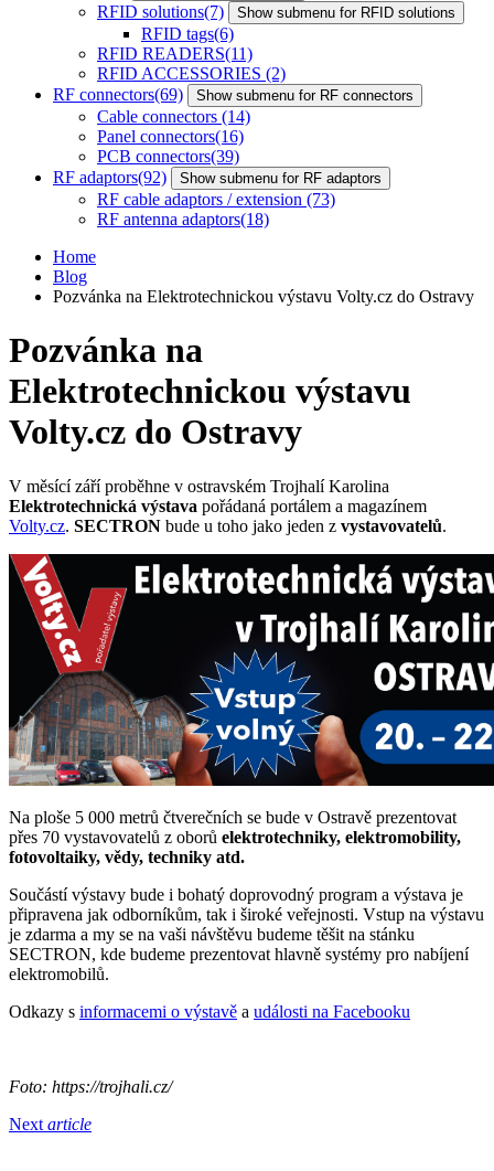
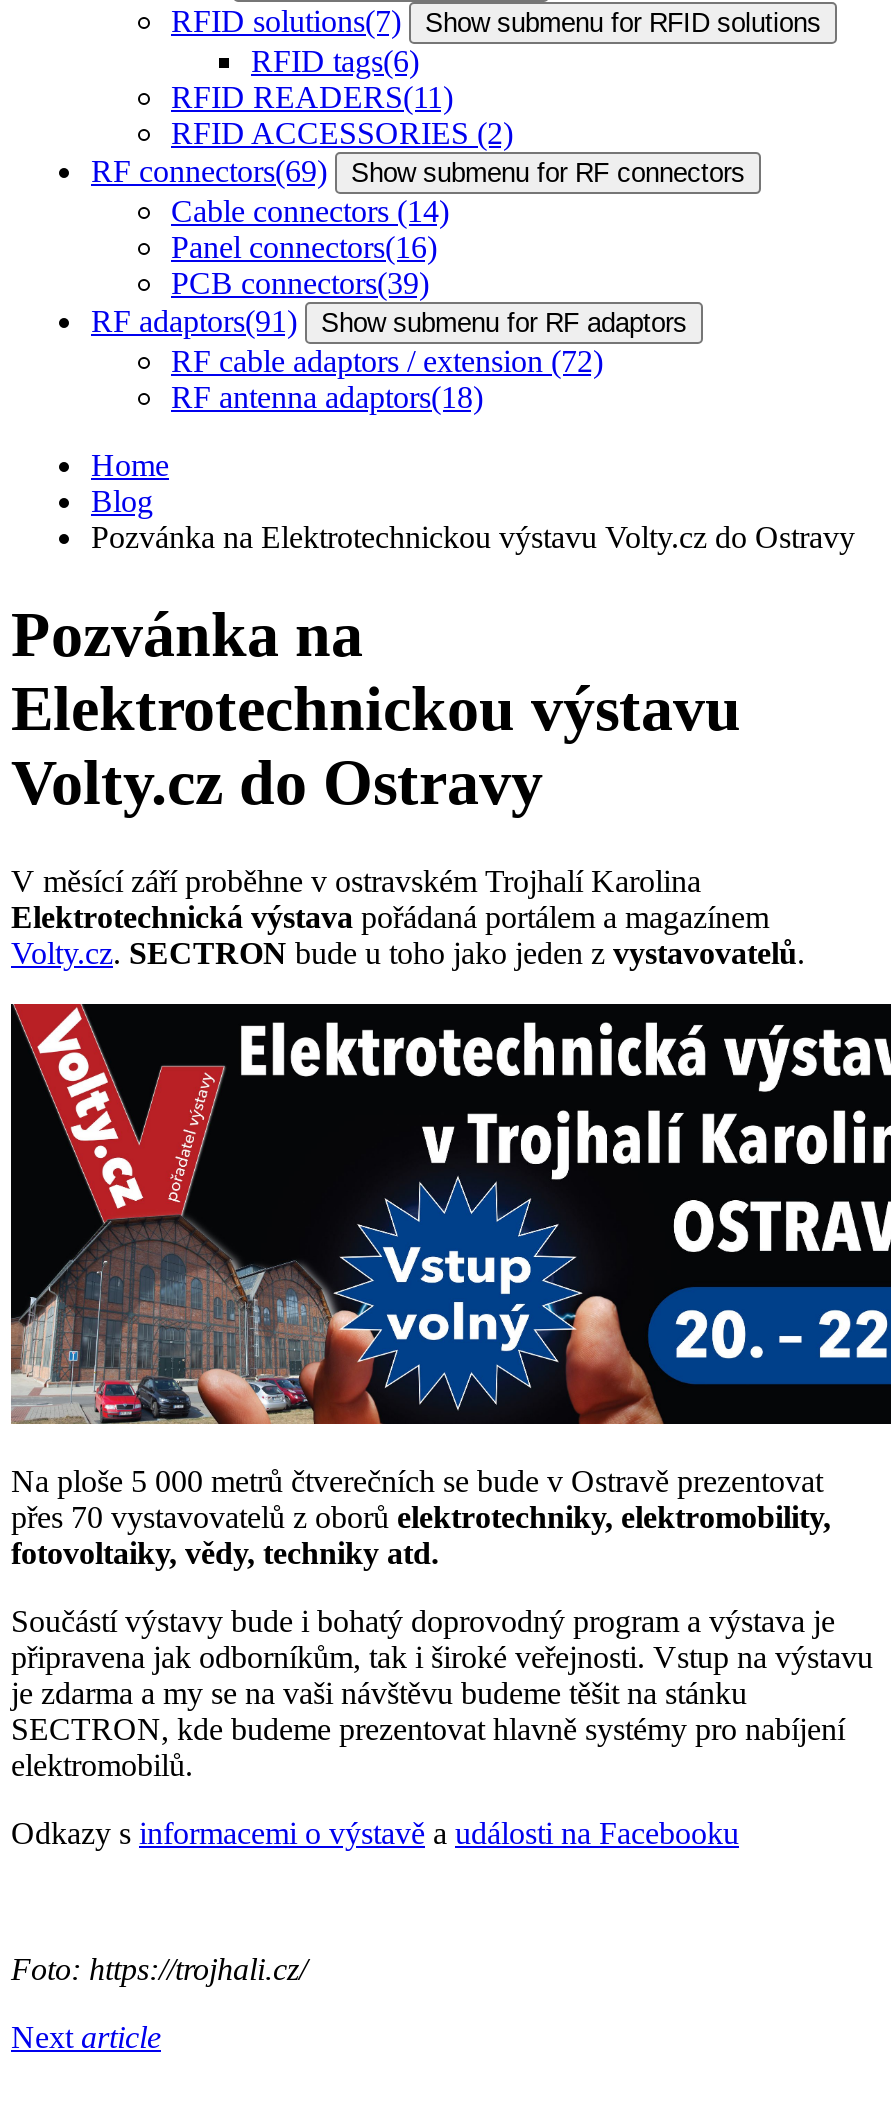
[53,168,382,187] RF adaptors(92) Show submenu for RF adaptors -> [91,304,687,338] RF adaptors(91) Show submenu for RF adaptors
[97,190,335,209] RF cable adaptors / extension(73) -> [171,344,603,378] RF cable adaptors / extension(72)

